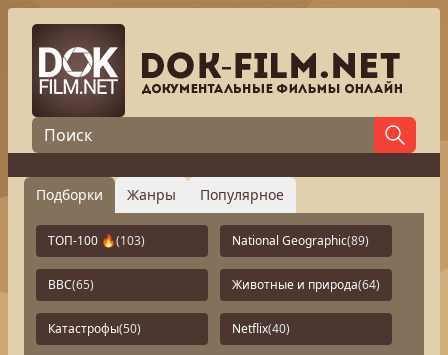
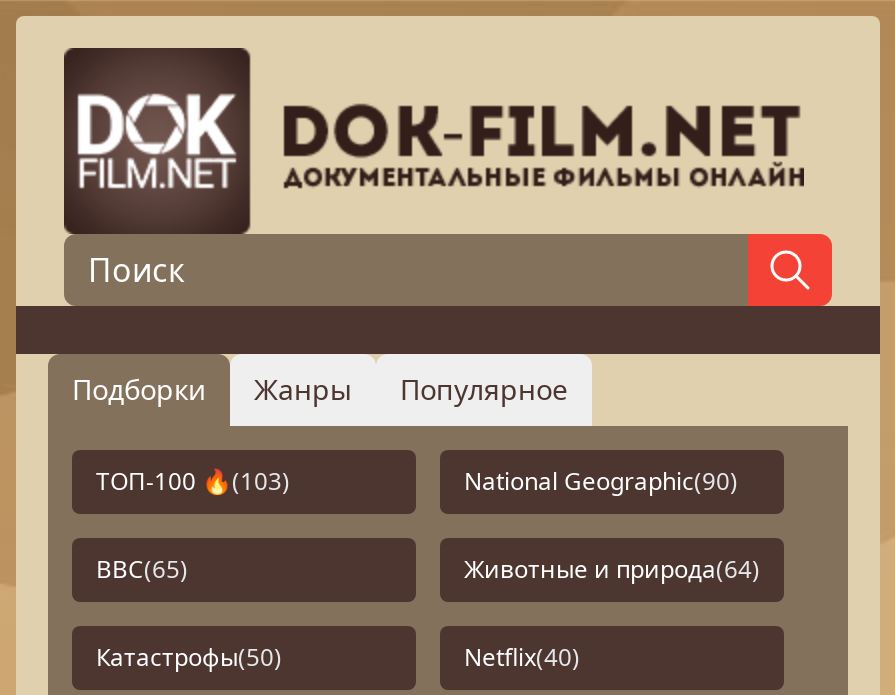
[232,232,369,249] National Geographic(89) -> [464,464,738,498] National Geographic(90)

